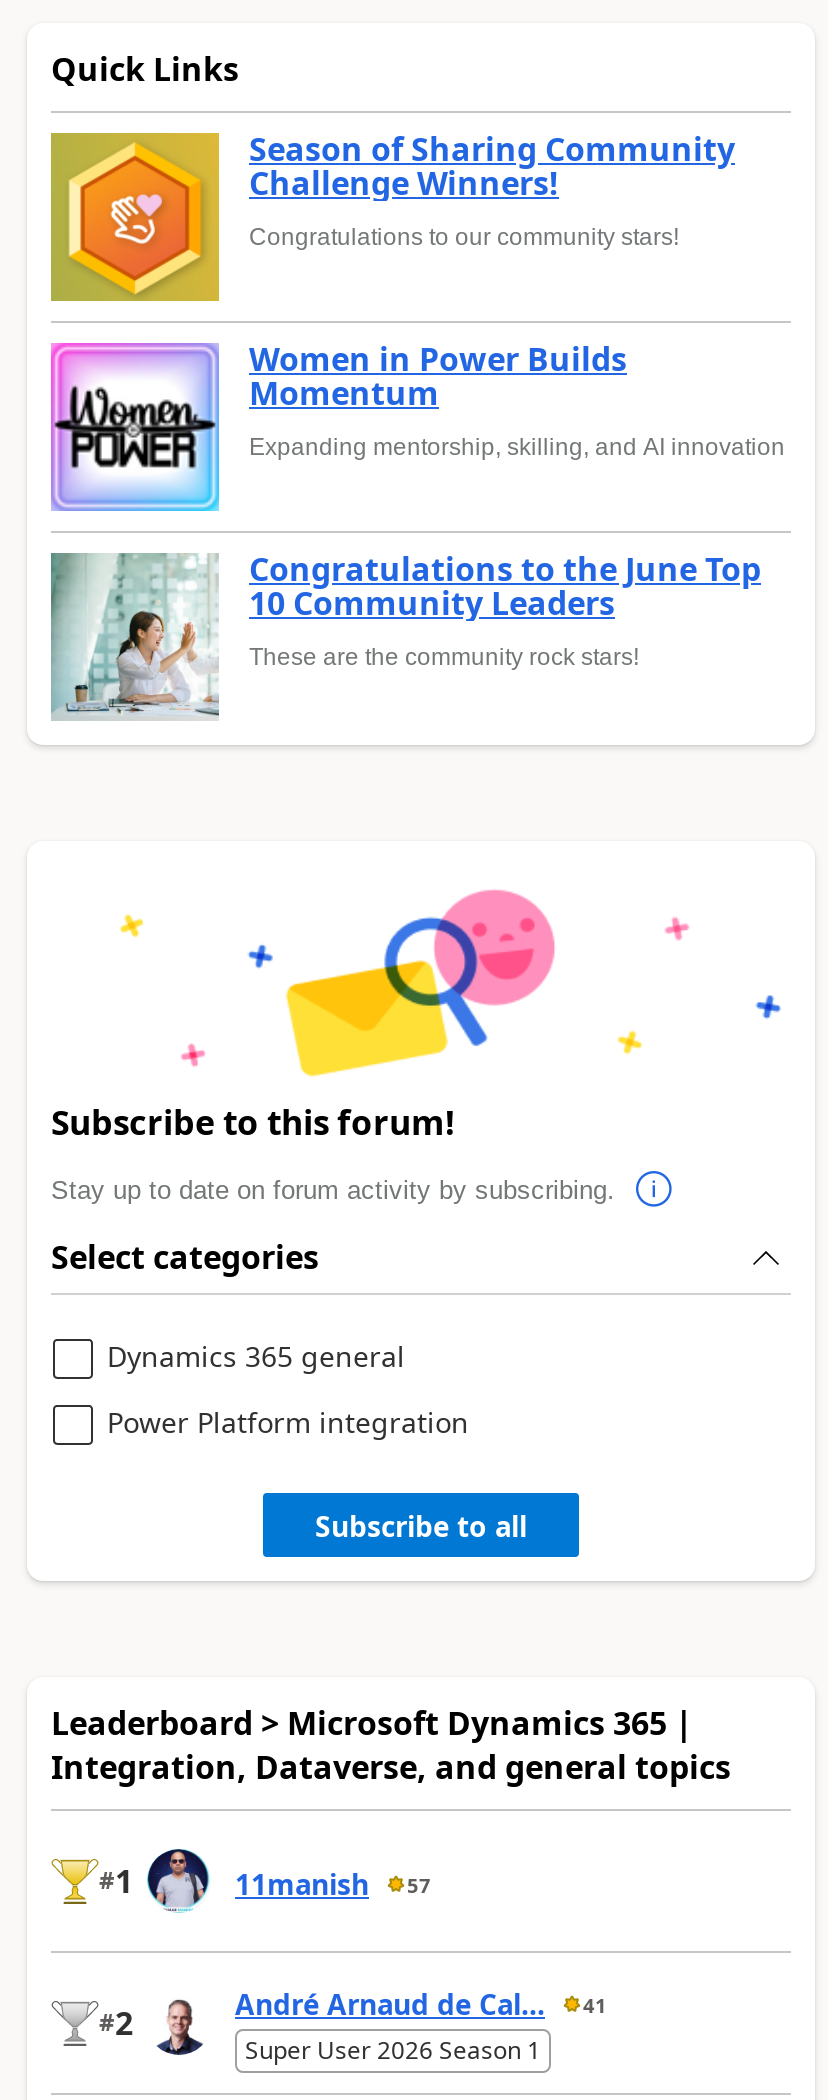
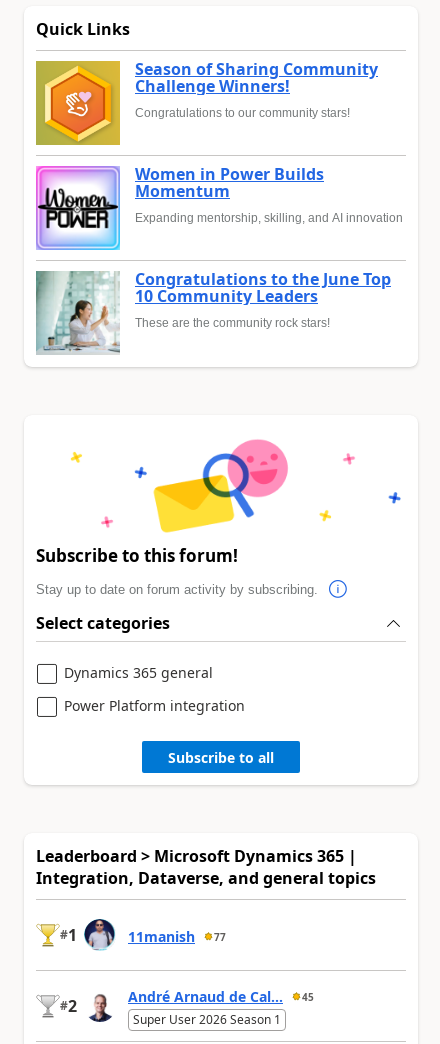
[235,1866,431,1904] 11manish 57 -> [128,927,226,946] 11manish 77
[235,1986,607,2024] André Arnaud de Cal... 41 -> [128,987,314,1006] André Arnaud de Cal... 45

